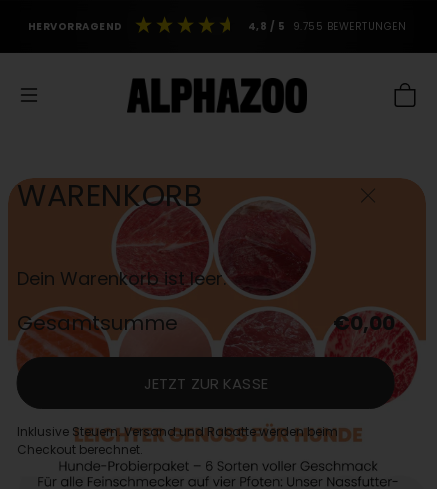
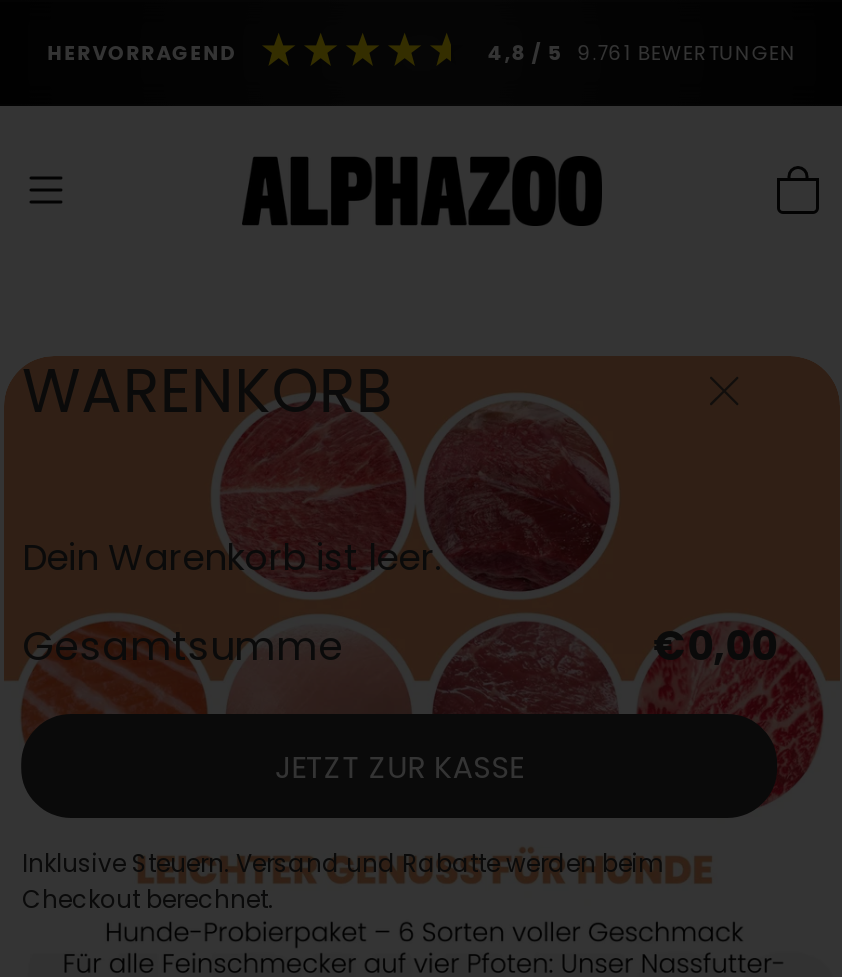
[248,18,406,33] 4,8 / 5 9.755 BEWERTUNGEN -> [488,37,796,67] 4,8 / 5 9.761 BEWERTUNGEN

